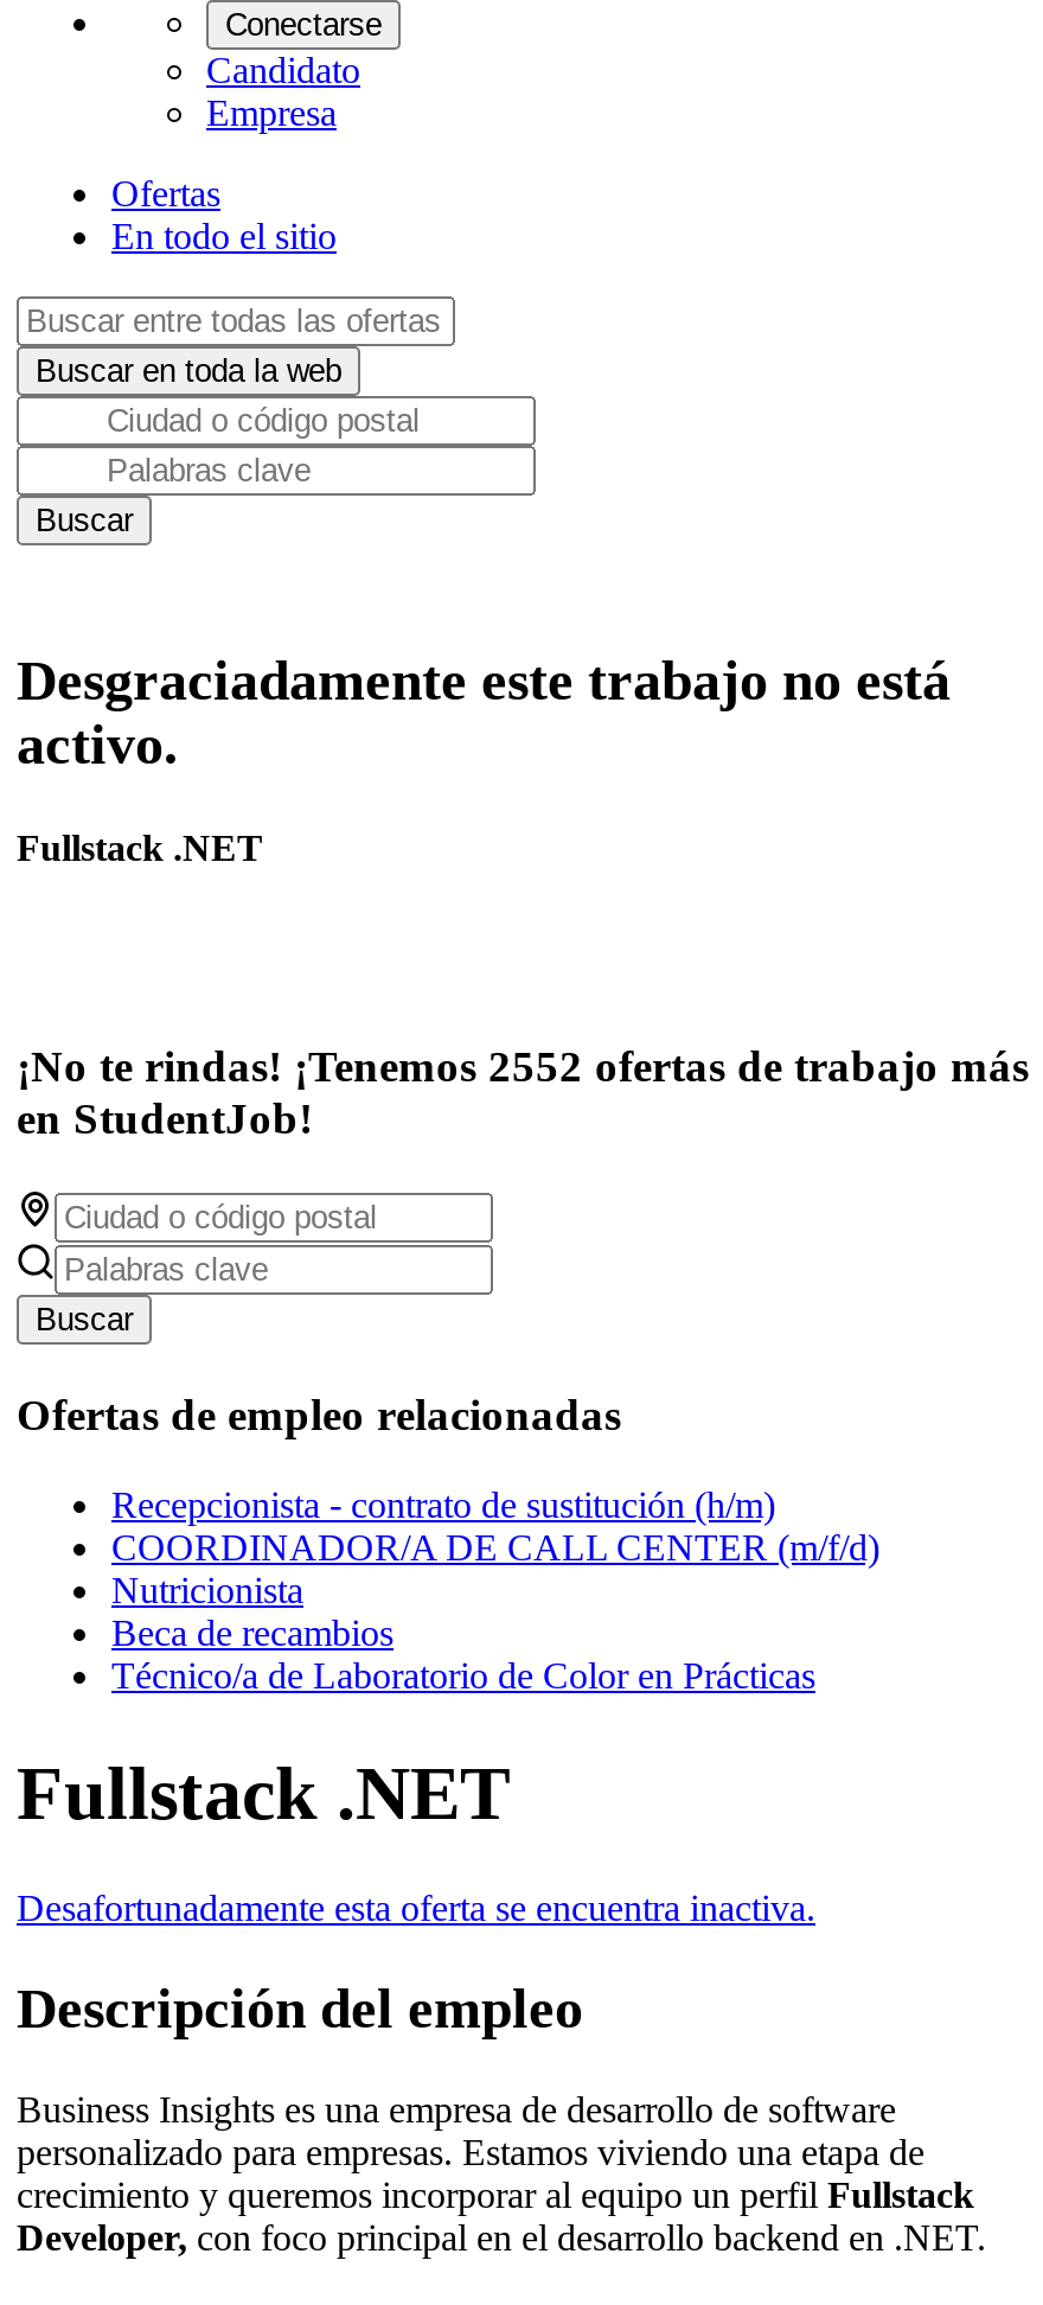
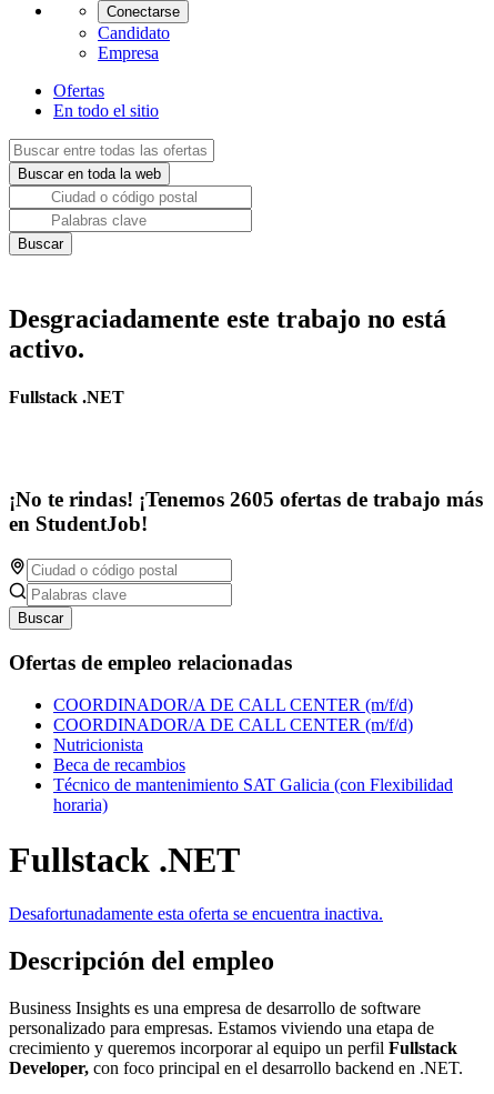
[17,1042,1029,1091] ¡No te rindas! ¡Tenemos 2552 ofertas de trabajo más -> [9,488,483,511] ¡No te rindas! ¡Tenemos 2605 ofertas de trabajo más
[111,1485,775,1526] Recepcionista - contrato de sustitución (h/m) -> [53,696,413,715] COORDINADOR/A DE CALL CENTER (m/f/d)
[111,1656,815,1696] Técnico/a de Laboratorio de Color en Prácticas -> [53,776,453,815] Técnico de mantenimiento SAT Galicia (con Flexibilidad | horaria)

